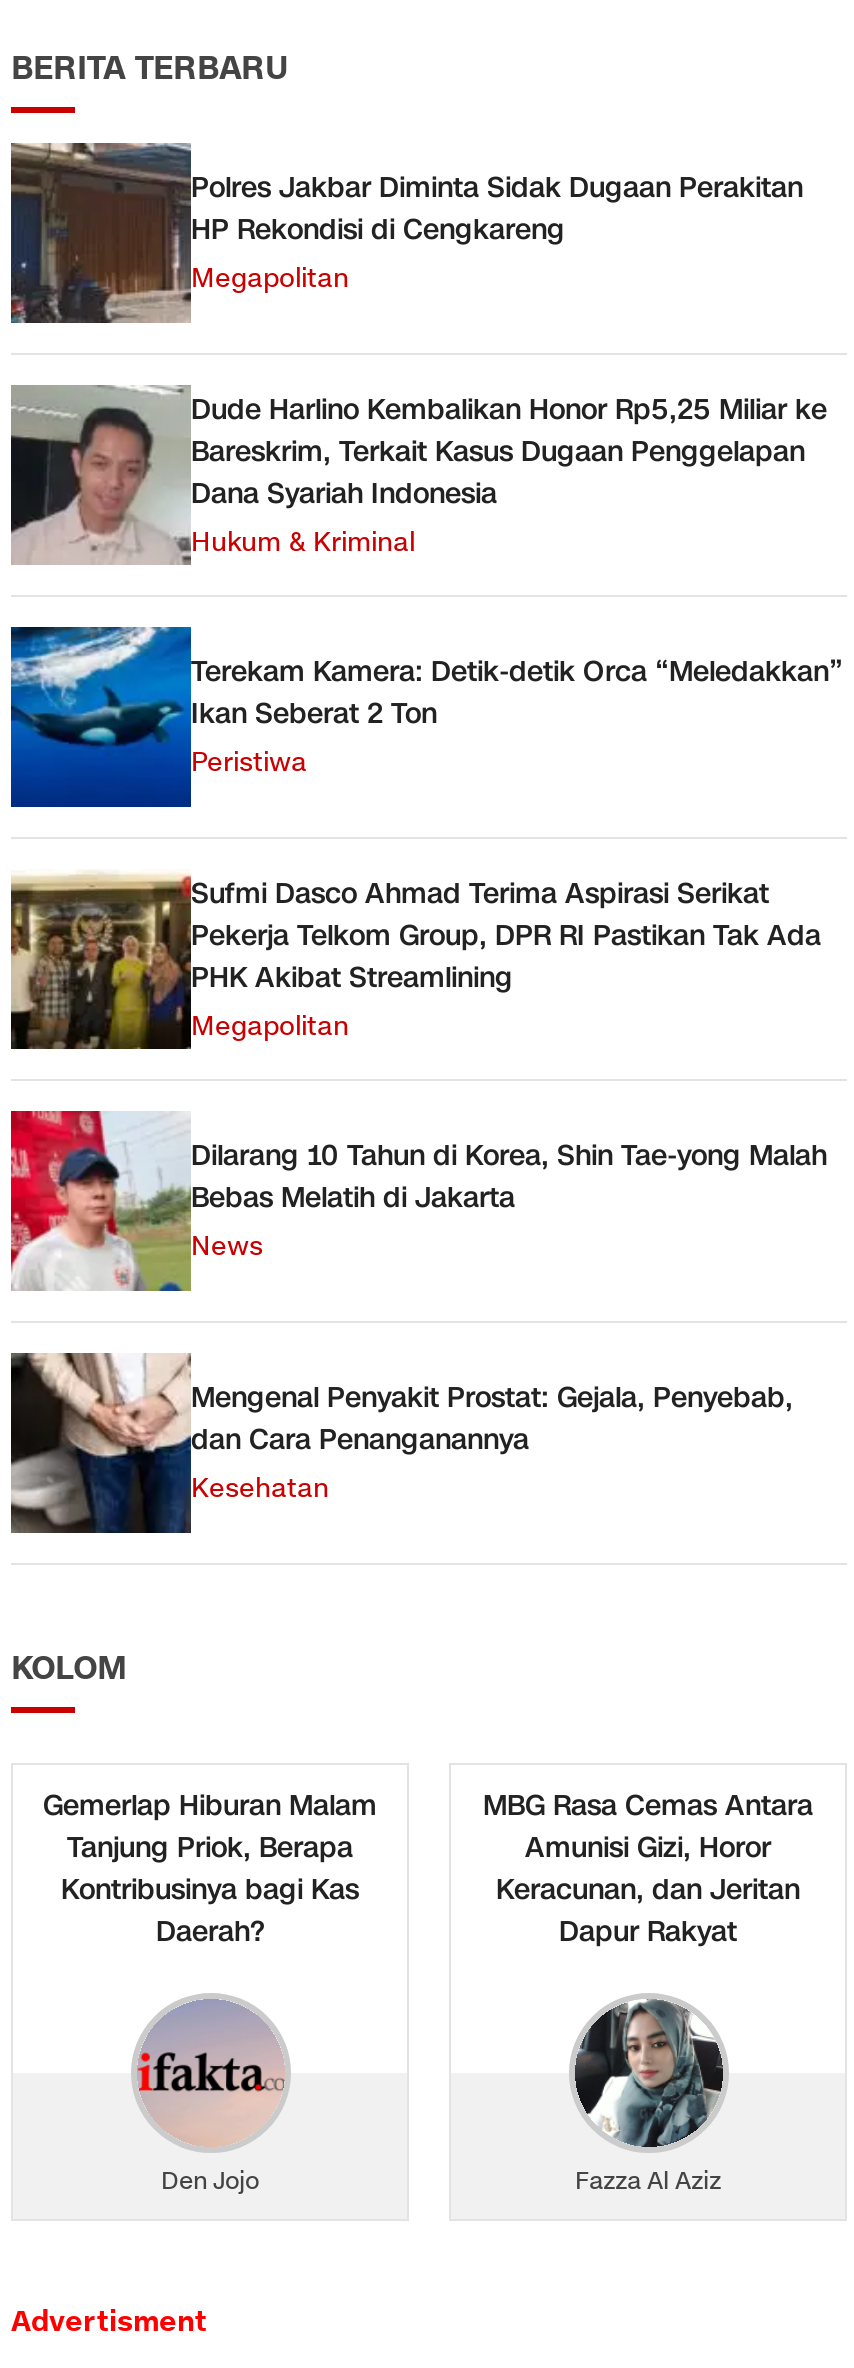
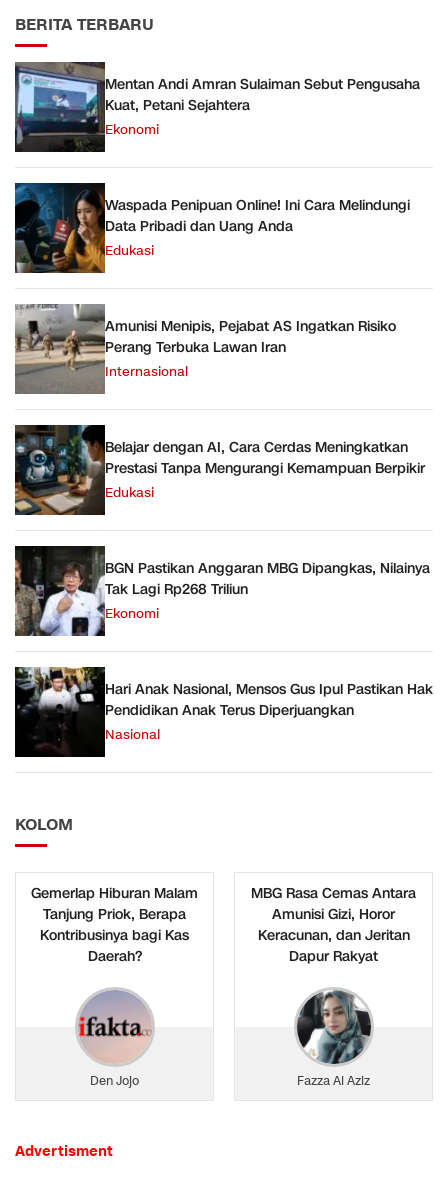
[11,143,803,325] [image] | Polres Jakbar Diminta Sidak Dugaan Perakitan | HP Rekondisi di Cengkareng | Megapolitan -> [15,62,420,152] [image] | Mentan Andi Amran Sulaiman Sebut Pengusaha | Kuat, Petani Sejahtera | Ekonomi
[11,385,827,565] [image] | Dude Harlino Kembalikan Honor Rp5,25 Miliar ke | Bareskrim, Terkait Kasus Dugaan Penggelapan | Dana Syariah Indonesia | Hukum & Kriminal -> [14,182,410,274] [image] | Waspada Penipuan Online! Ini Cara Melindungi | Data Pribadi dan Uang Anda | Edukasi
[9,625,843,809] [image] | Terekam Kamera: Detik-detik Orca “Meledakkan” | Ikan Seberat 2 Ton | Peristiwa -> [14,304,396,395] [image] | Amunisi Menipis, Pejabat AS Ingatkan Risiko | Perang Terbuka Lawan Iran | Internasional
[9,869,821,1051] [image] | Sufmi Dasco Ahmad Terima Aspirasi Serikat | Pekerja Telkom Group, DPR RI Pastikan Tak Ada | PHK Akibat Streamlining | Megapolitan -> [14,424,425,516] [image] | Belajar dengan AI, Cara Cerdas Meningkatkan | Prestasi Tanpa Mengurangi Kemampuan Berpikir | Edukasi
[9,1109,827,1293] [image] | Dilarang 10 Tahun di Korea, Shin Tae-yong Malah | Bebas Melatih di Jakarta | News -> [14,545,430,637] [image] | BGN Pastikan Anggaran MBG Dipangkas, Nilainya | Tak Lagi Rp268 Triliun | Ekonomi
[9,1351,793,1535] [image] | Mengenal Penyakit Prostat: Gejala, Penyebab, | dan Cara Penanganannya | Kesehatan -> [14,666,433,758] [image] | Hari Anak Nasional, Mensos Gus Ipul Pastikan Hak | Pendidikan Anak Terus Diperjuangkan | Nasional

